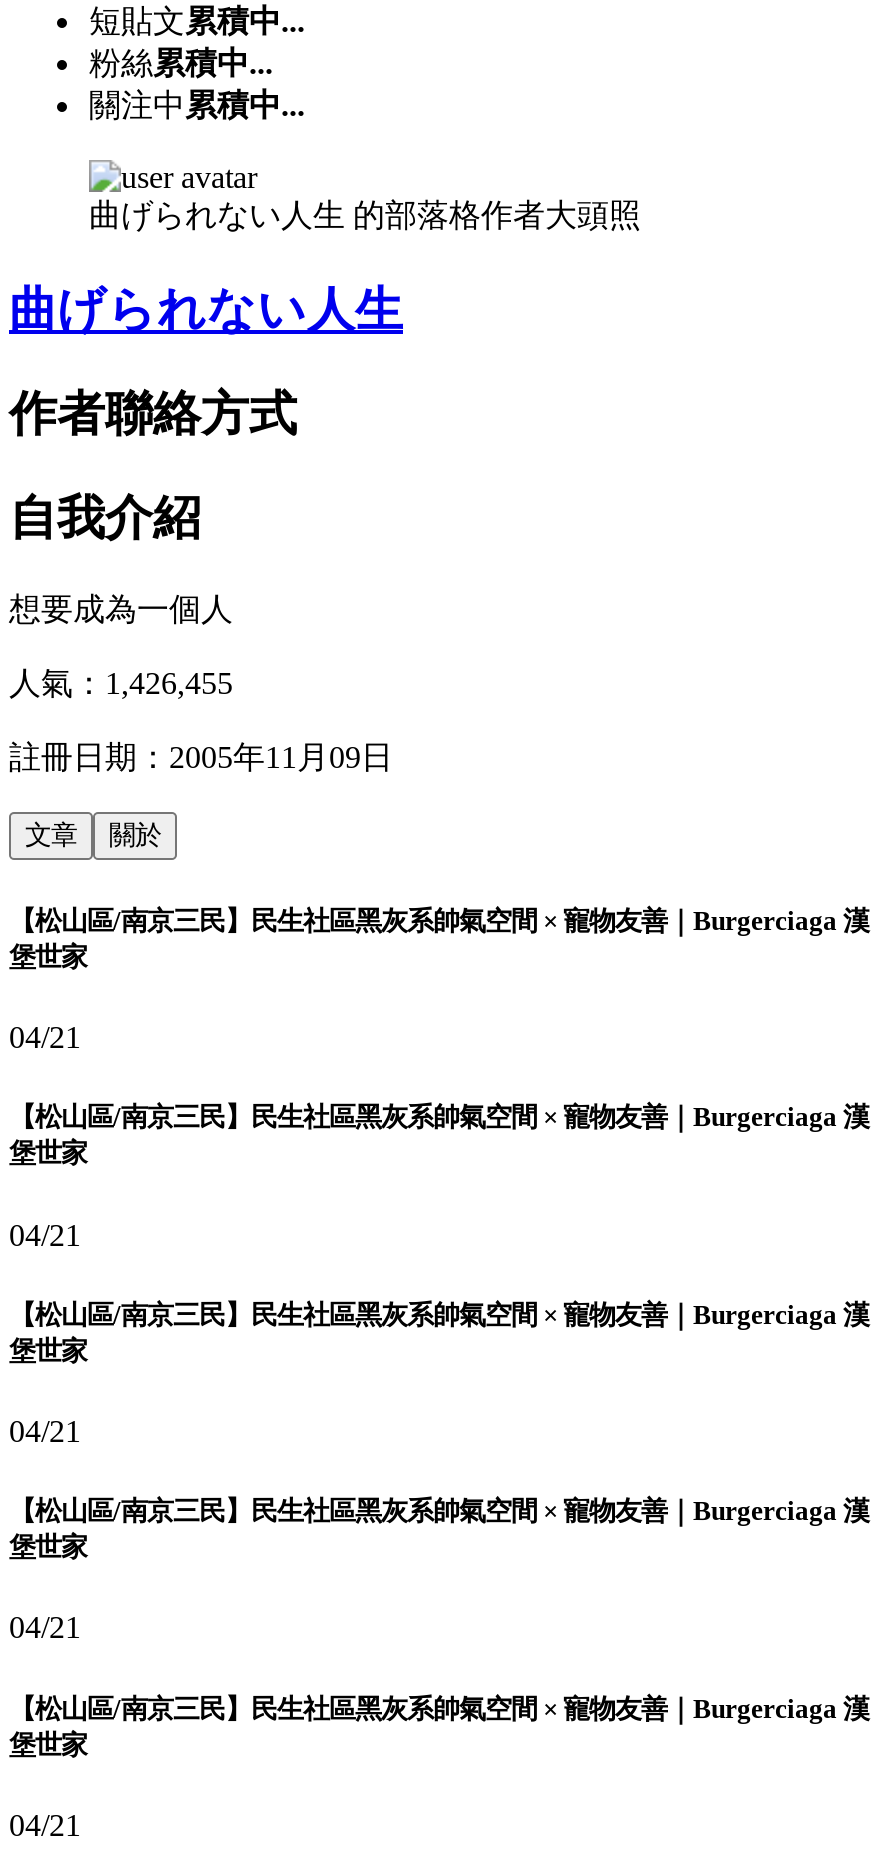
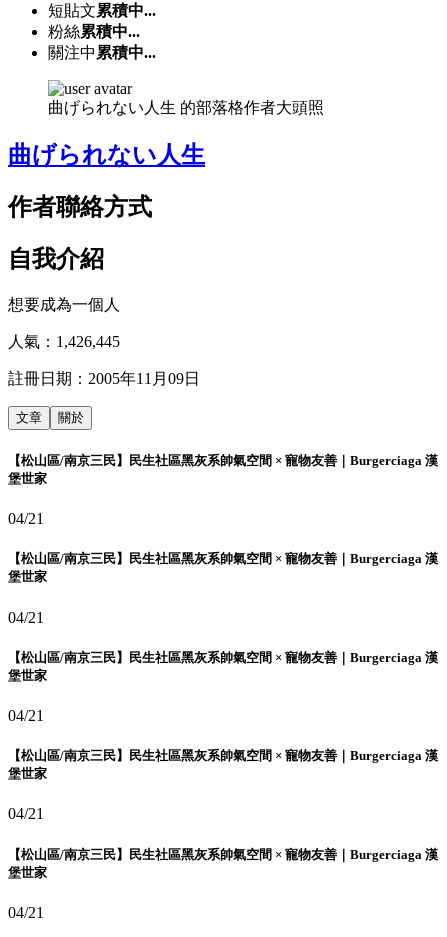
[9,666,233,700] 人氣：1,426,455 -> [8,333,120,350] 人氣：1,426,445

